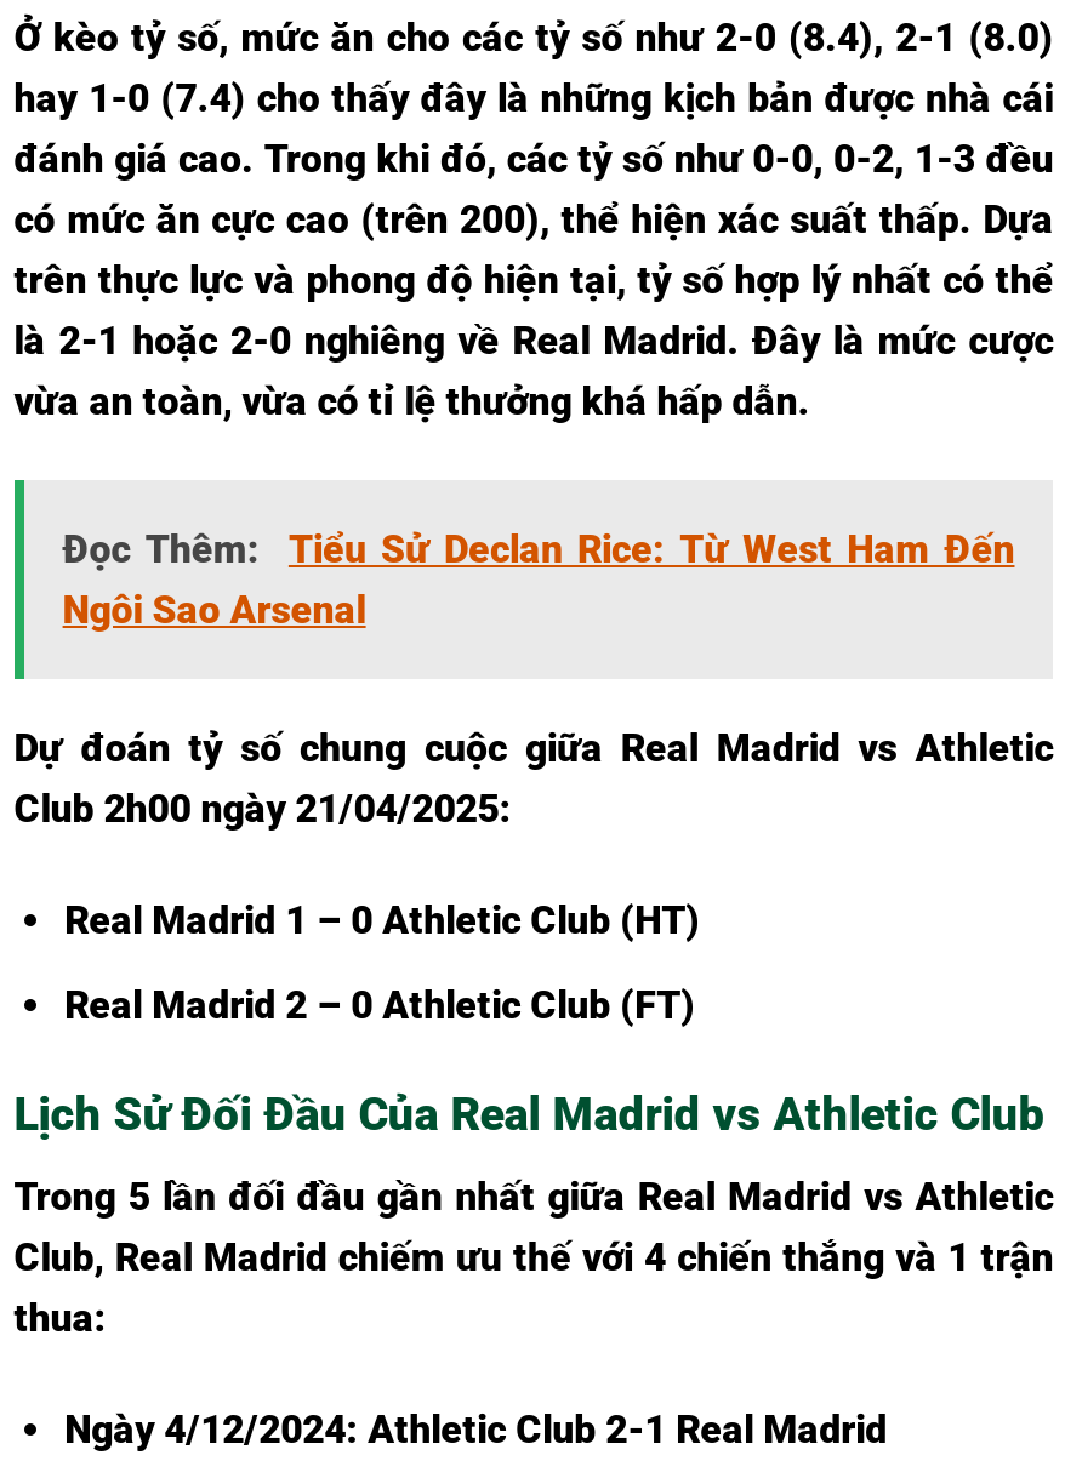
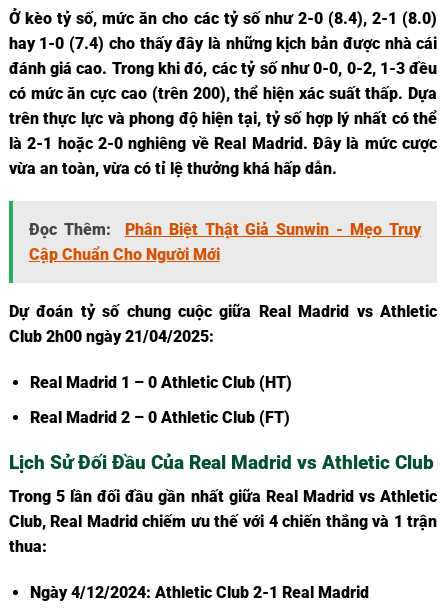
[63,527,1015,634] Tiểu Sử Declan Rice: Từ West Ham Đến | Ngôi Sao Arsenal -> [29,220,421,264] Phân Biệt Thật Giả Sunwin - Mẹo Truy | Cập Chuẩn Cho Người Mới

